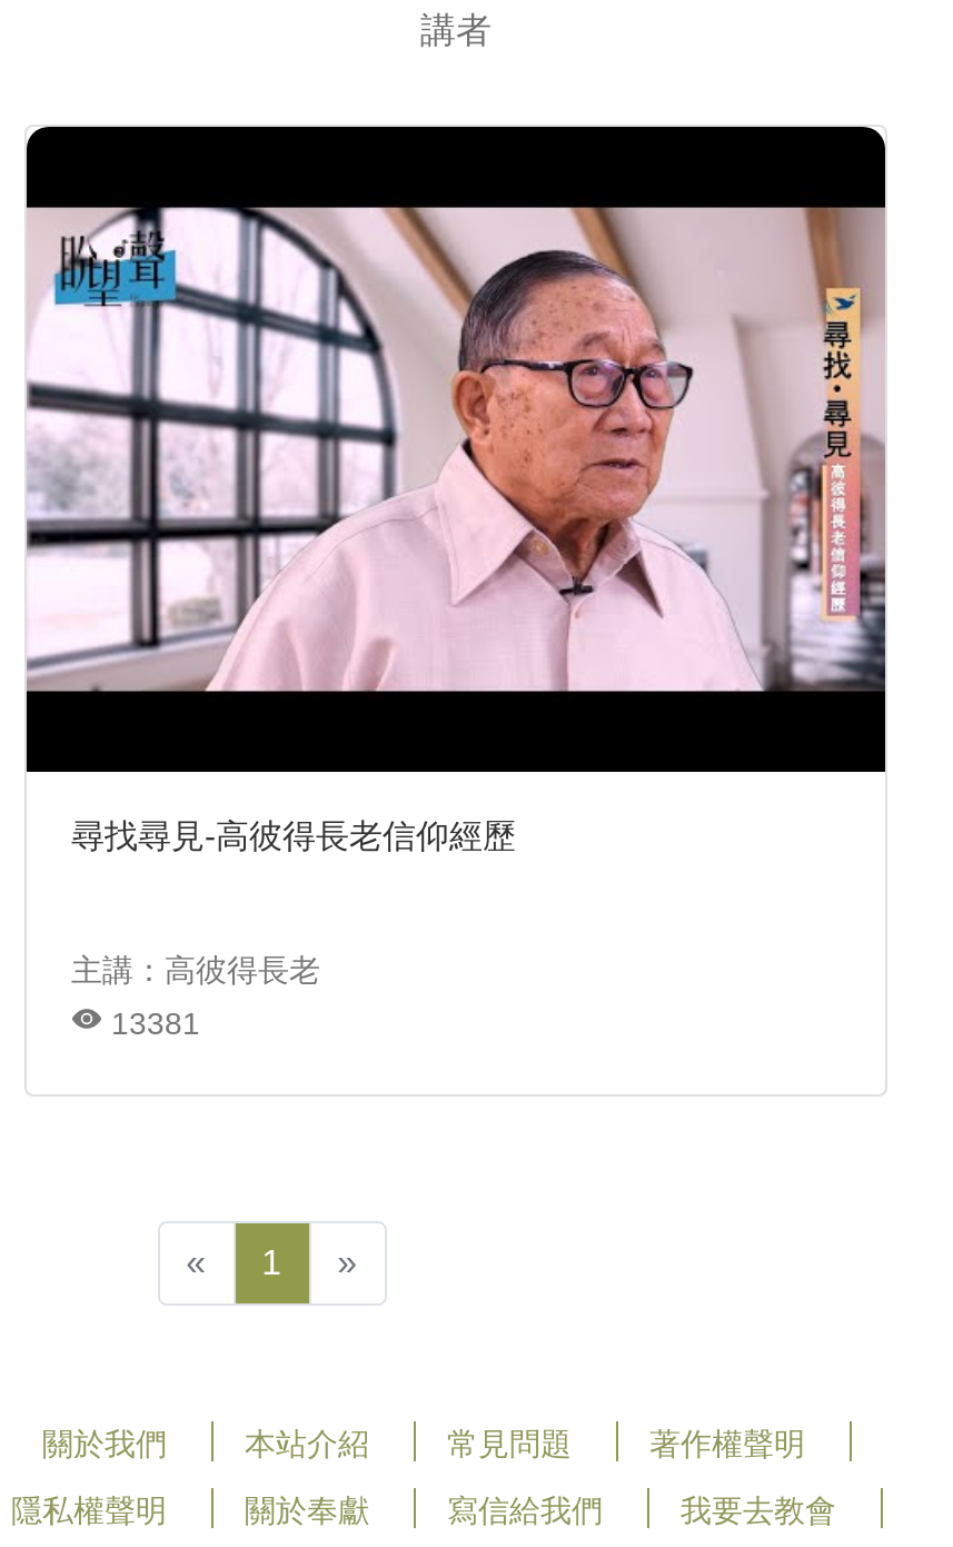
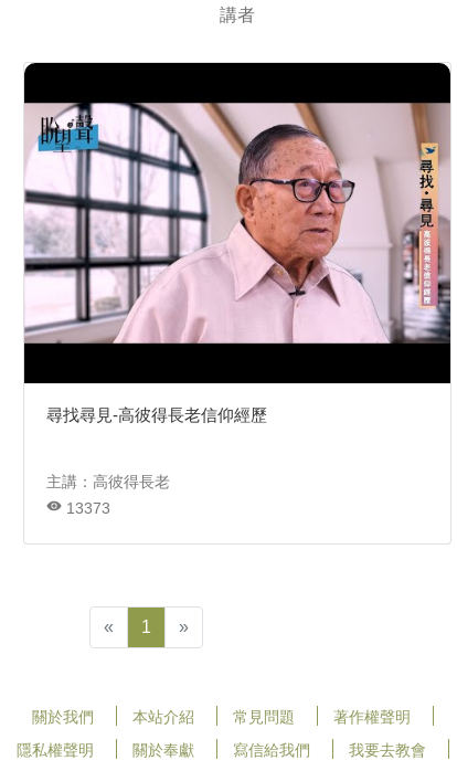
[102,1005,200,1040] 13381 -> [62,499,110,517] 13373

